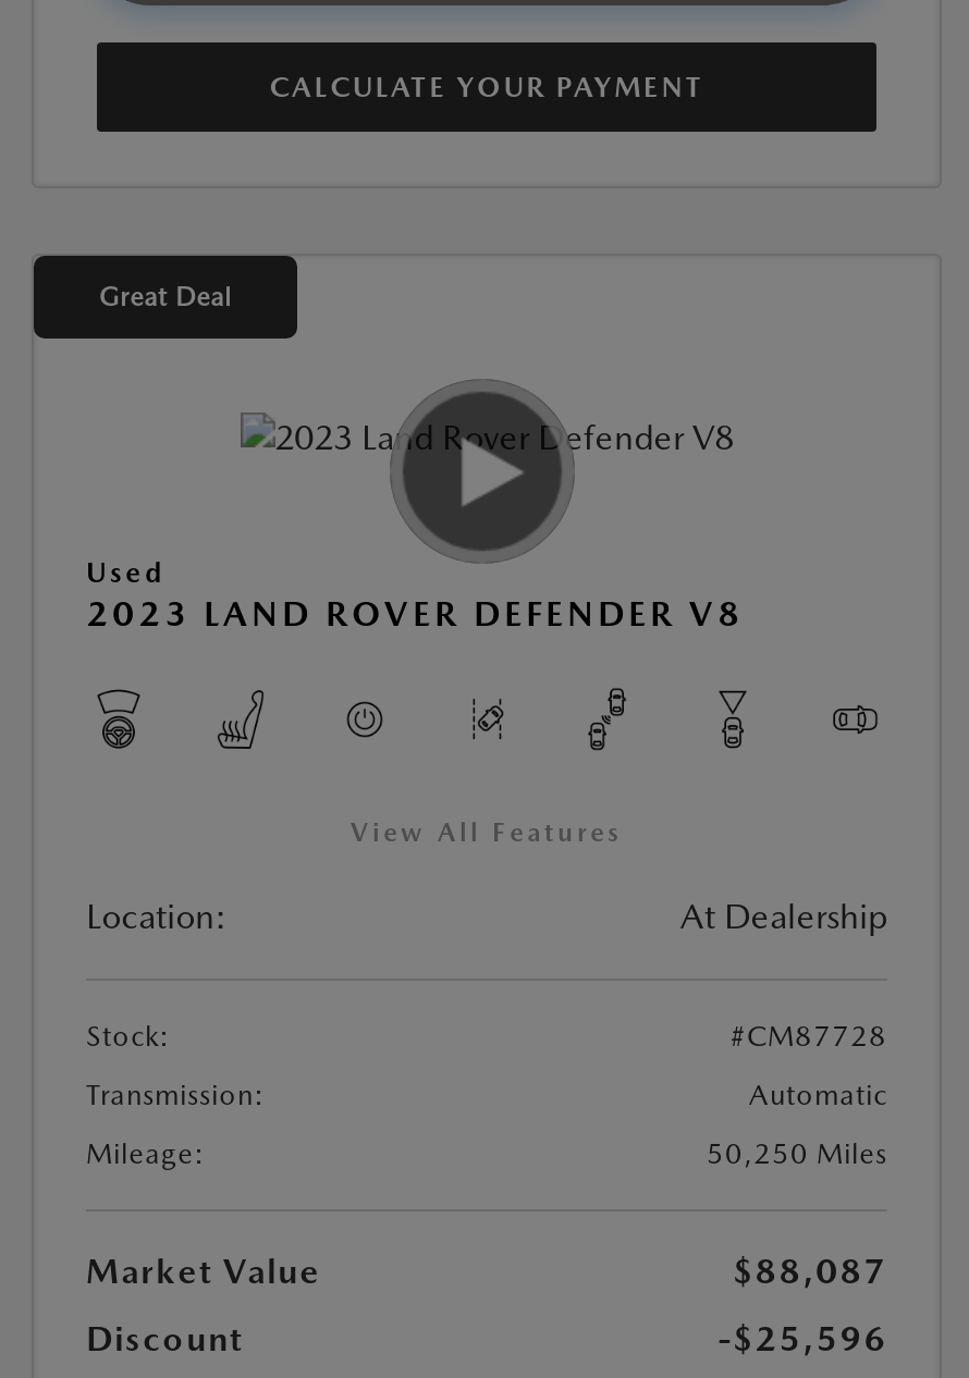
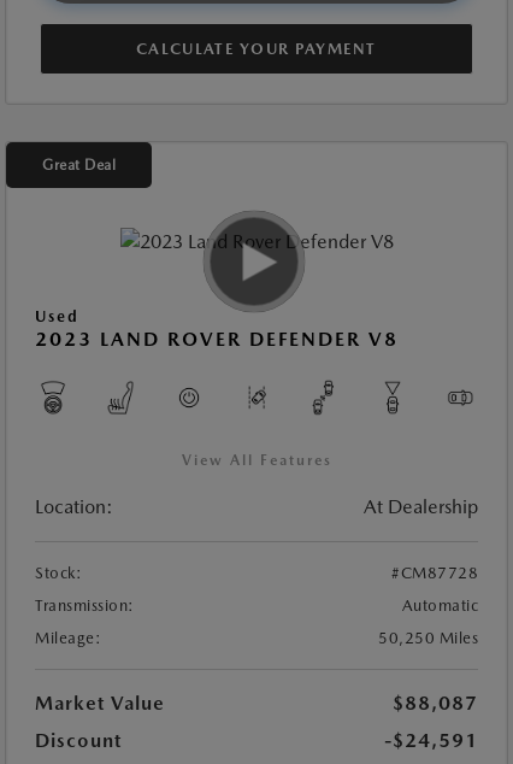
[717,1317,887,1359] -$25,596 -> [384,729,478,752] -$24,591

